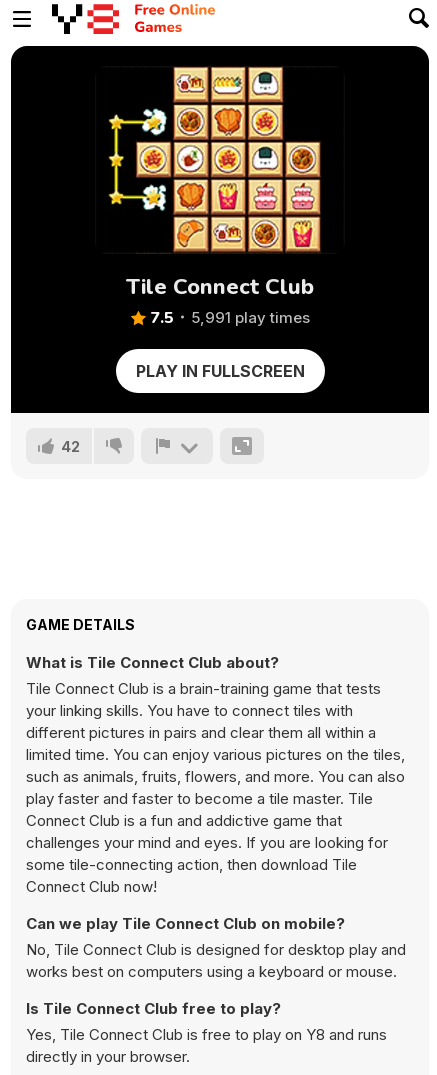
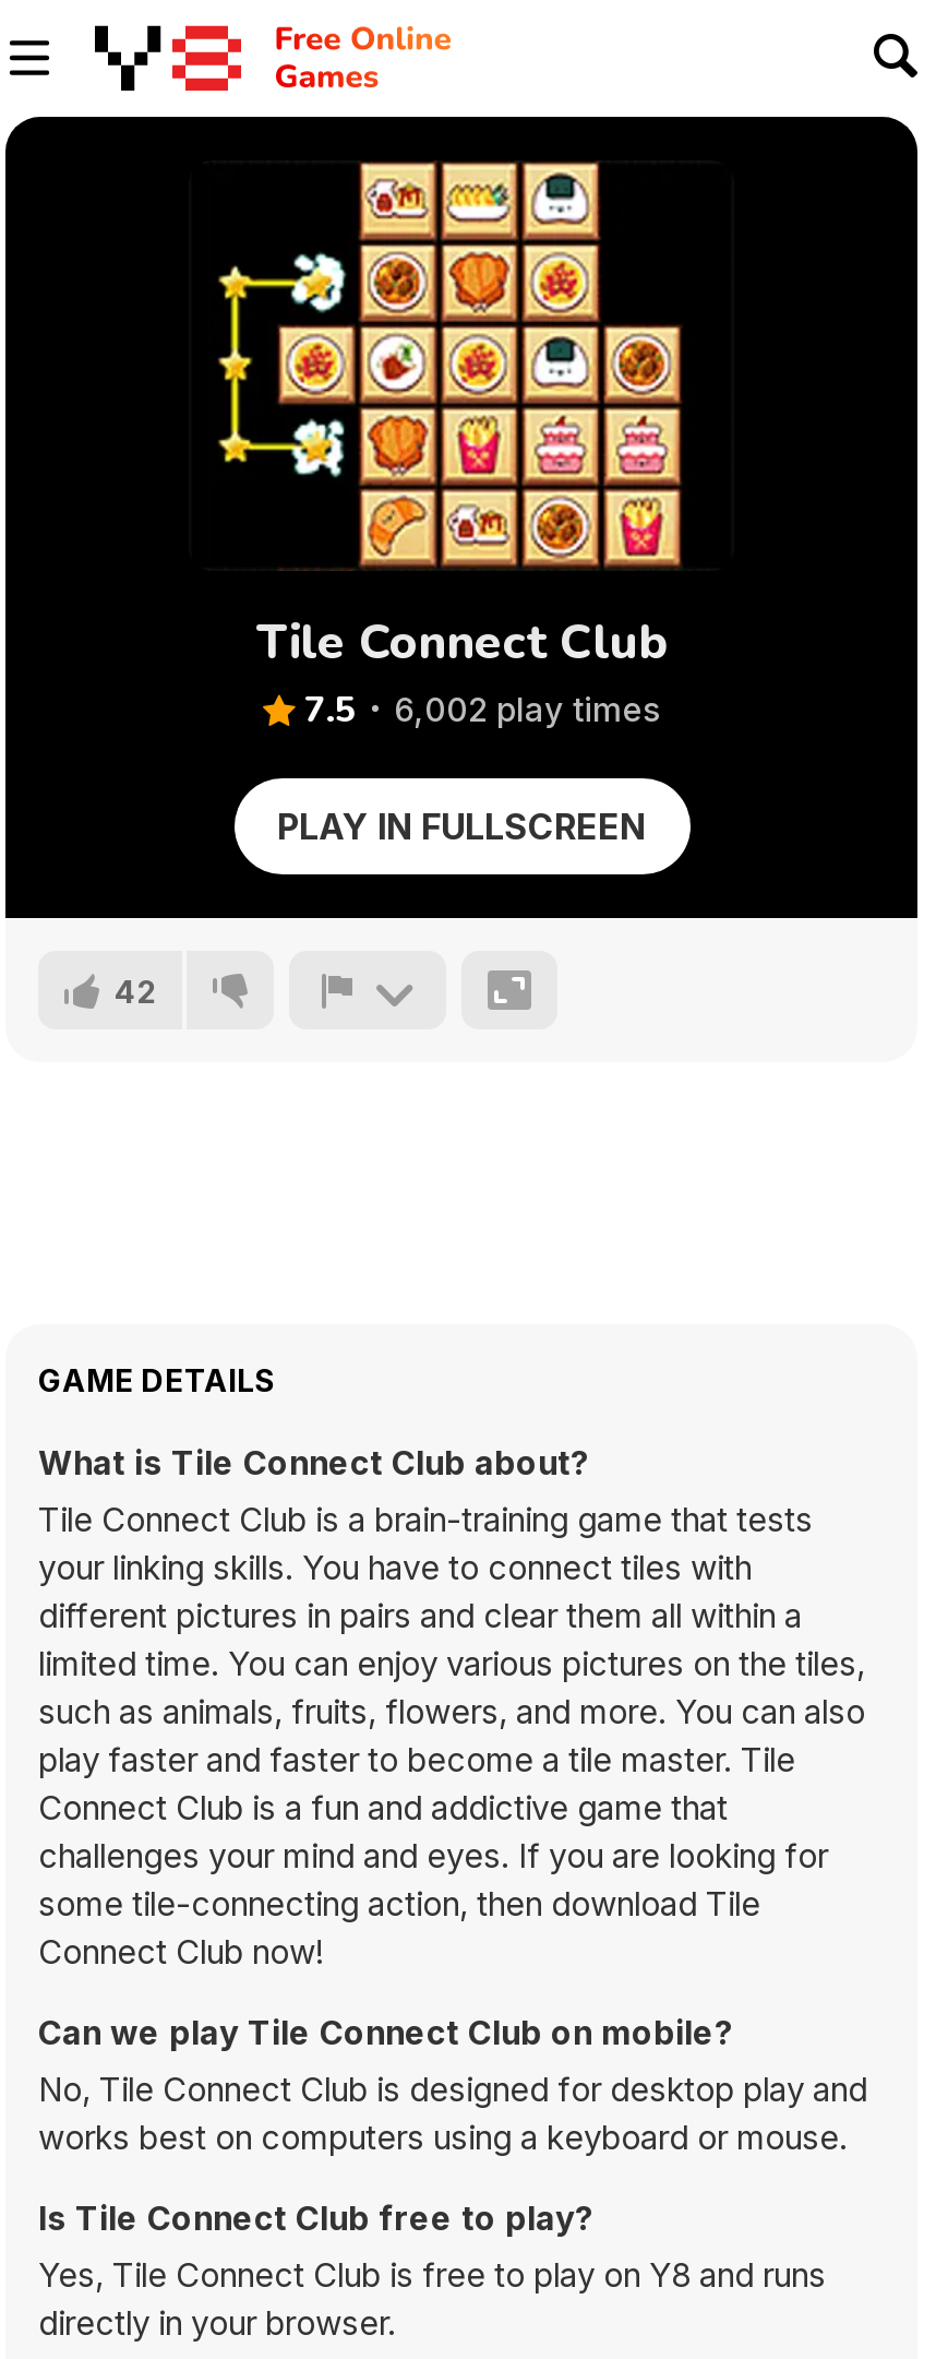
[149,307,309,329] 7.5 5,991 play times -> [304,687,660,735] 7.5 6,002 play times

